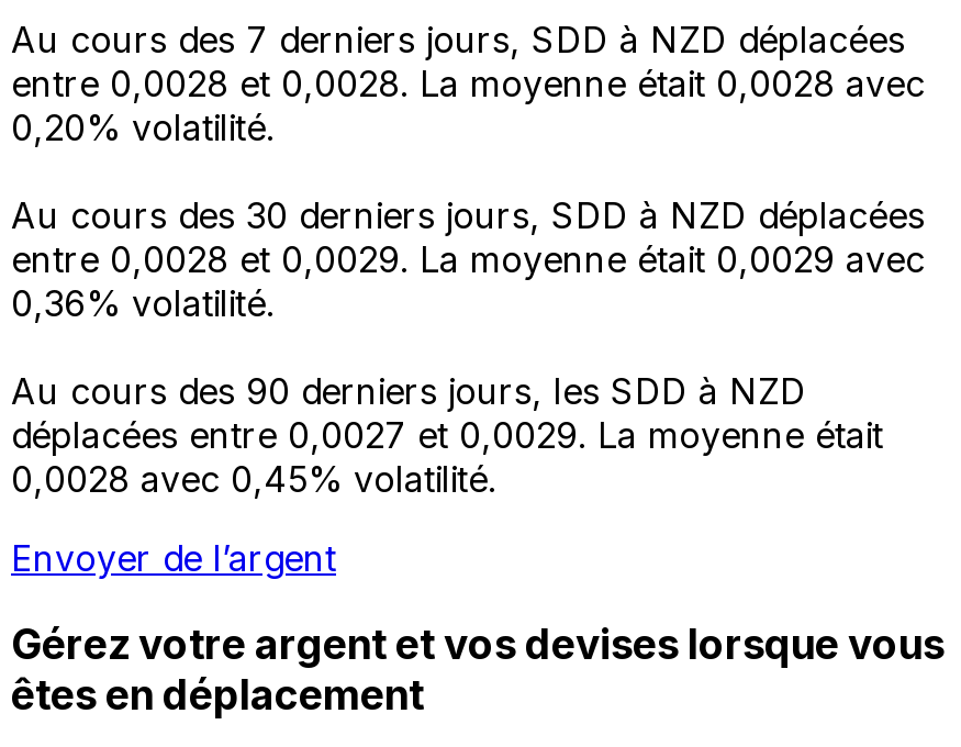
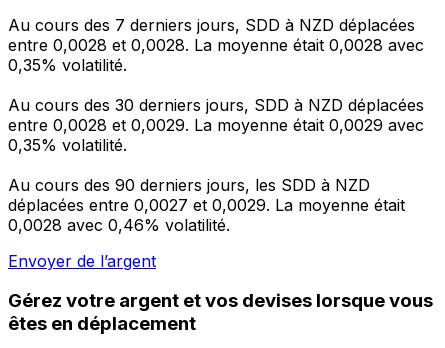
[11,105,275,149] 0,20% volatilité. -> [8,55,127,75] 0,35% volatilité.
[11,281,275,325] 0,36% volatilité. -> [8,135,127,155] 0,35% volatilité.
[11,457,496,500] 0,0028 avec 0,45% volatilité. -> [8,215,230,235] 0,0028 avec 0,46% volatilité.

